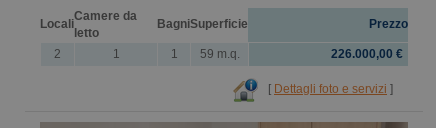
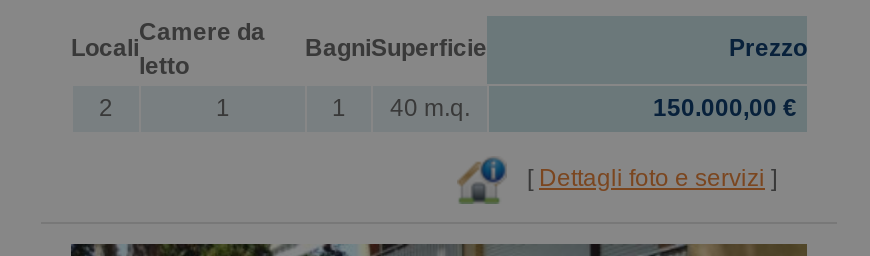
[170,47,239,61] 1 59 m.q. -> [332,94,470,122] 1 40 m.q.
[331,47,403,61] 226.000,00 € -> [653,94,797,122] 150.000,00 €

